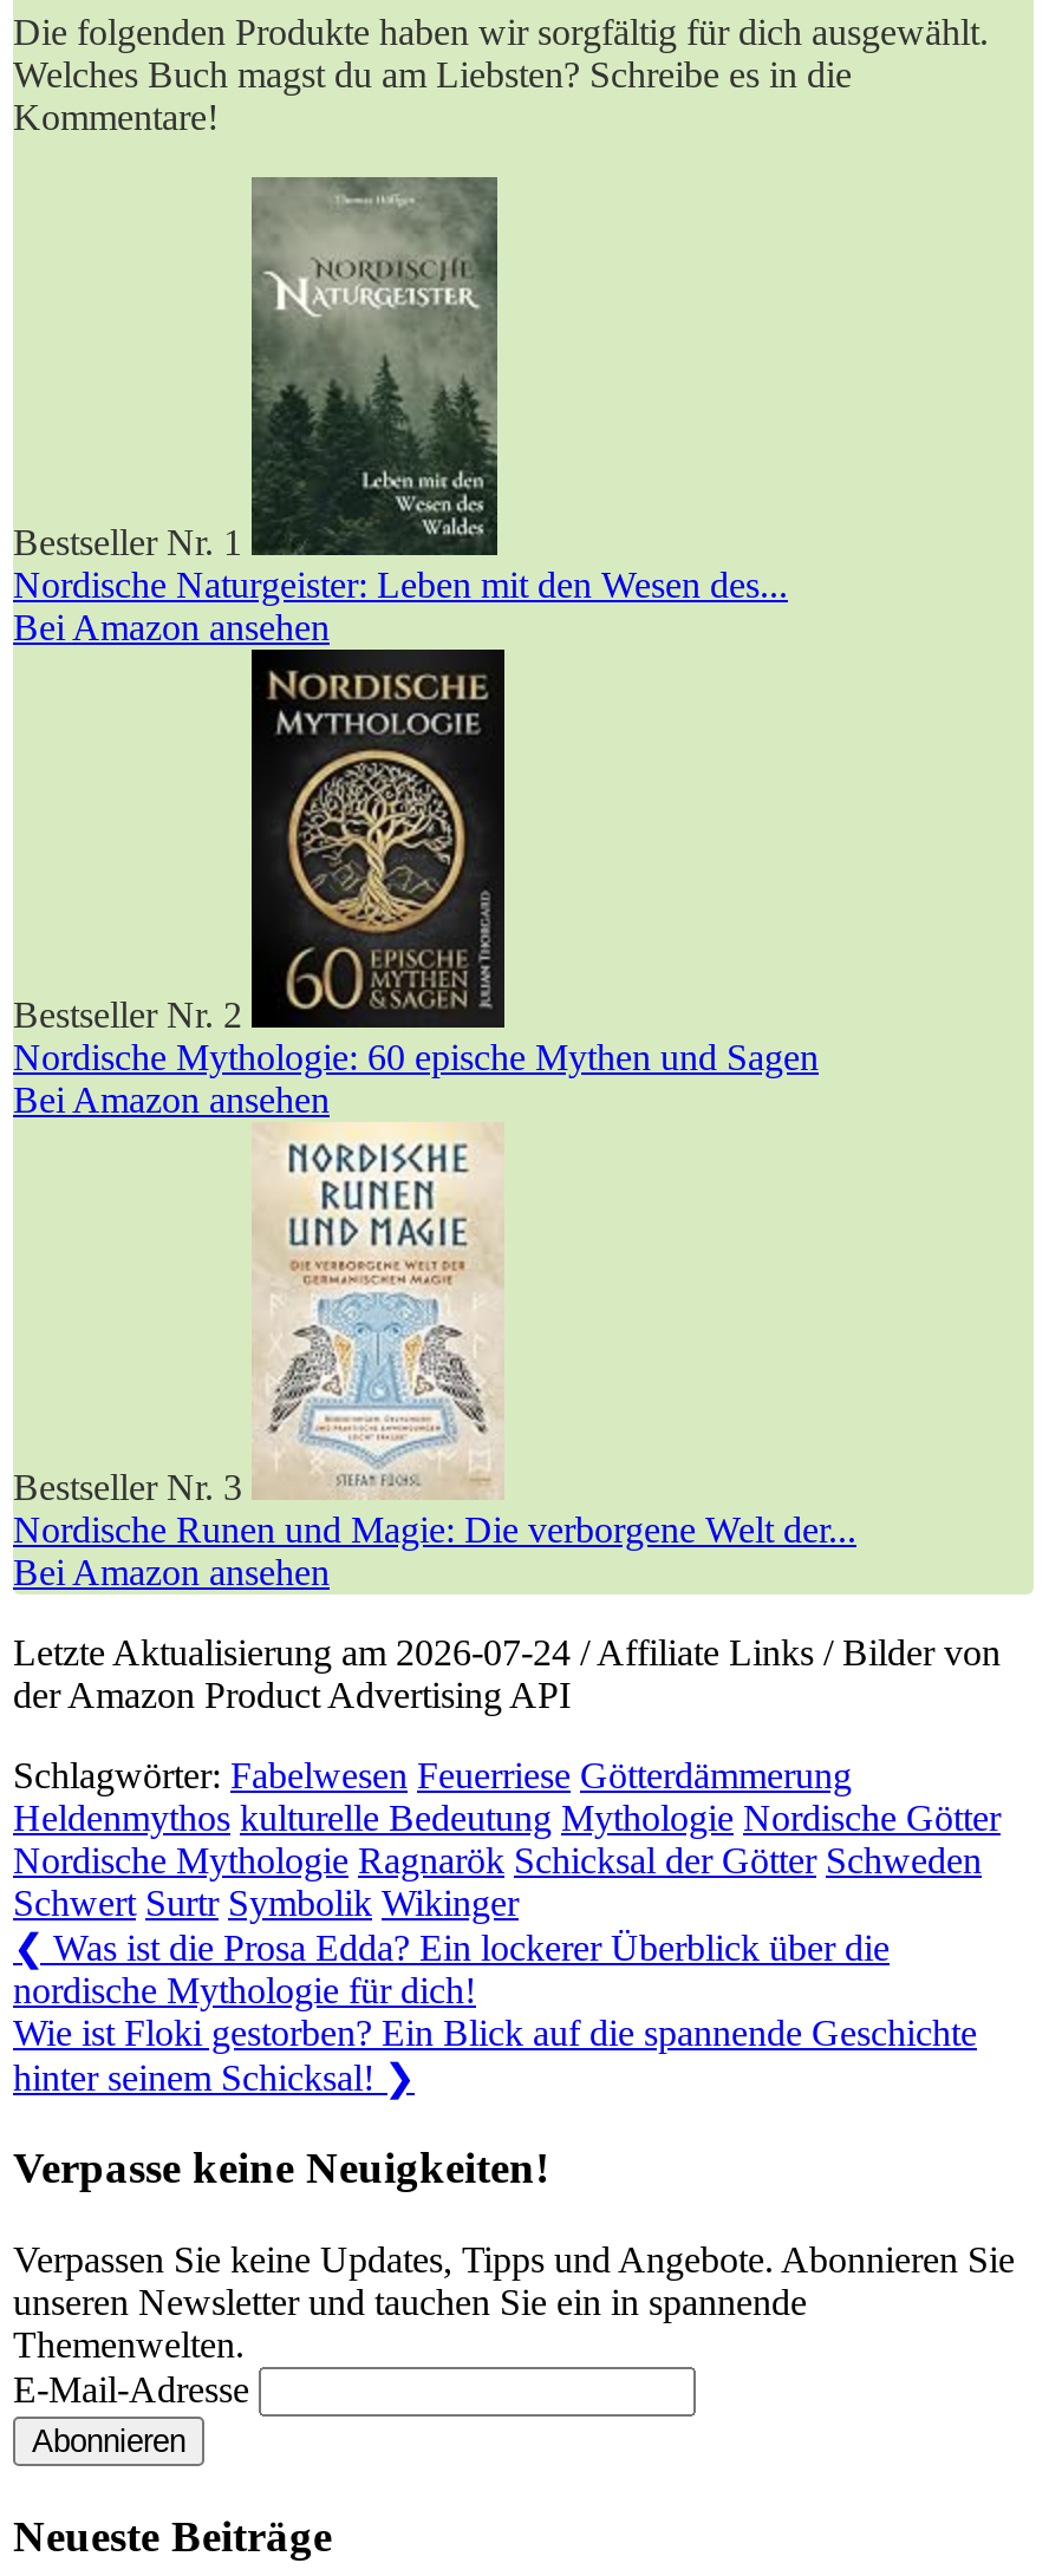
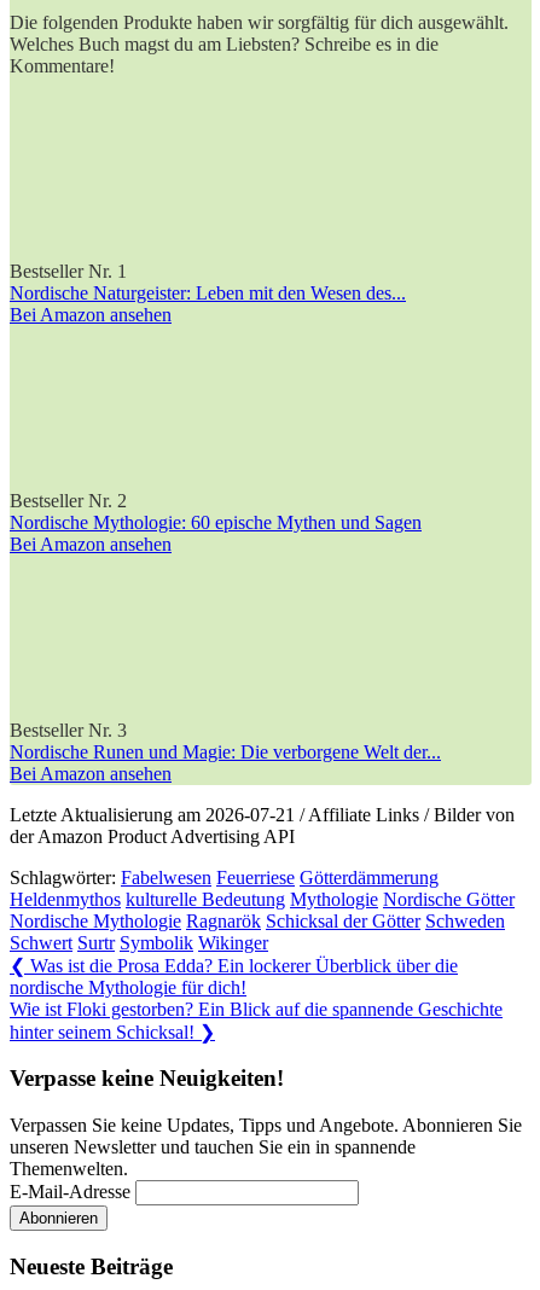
[249,175,500,557] [image] -> none
[249,647,507,1030] [image] -> none
[252,1124,502,1498] [image] -> none
[13,1632,1001,1672] Letzte Aktualisierung am 2026-07-24 / Affiliate Links / Bilder von -> [10,804,515,825] Letzte Aktualisierung am 2026-07-21 / Affiliate Links / Bilder von

